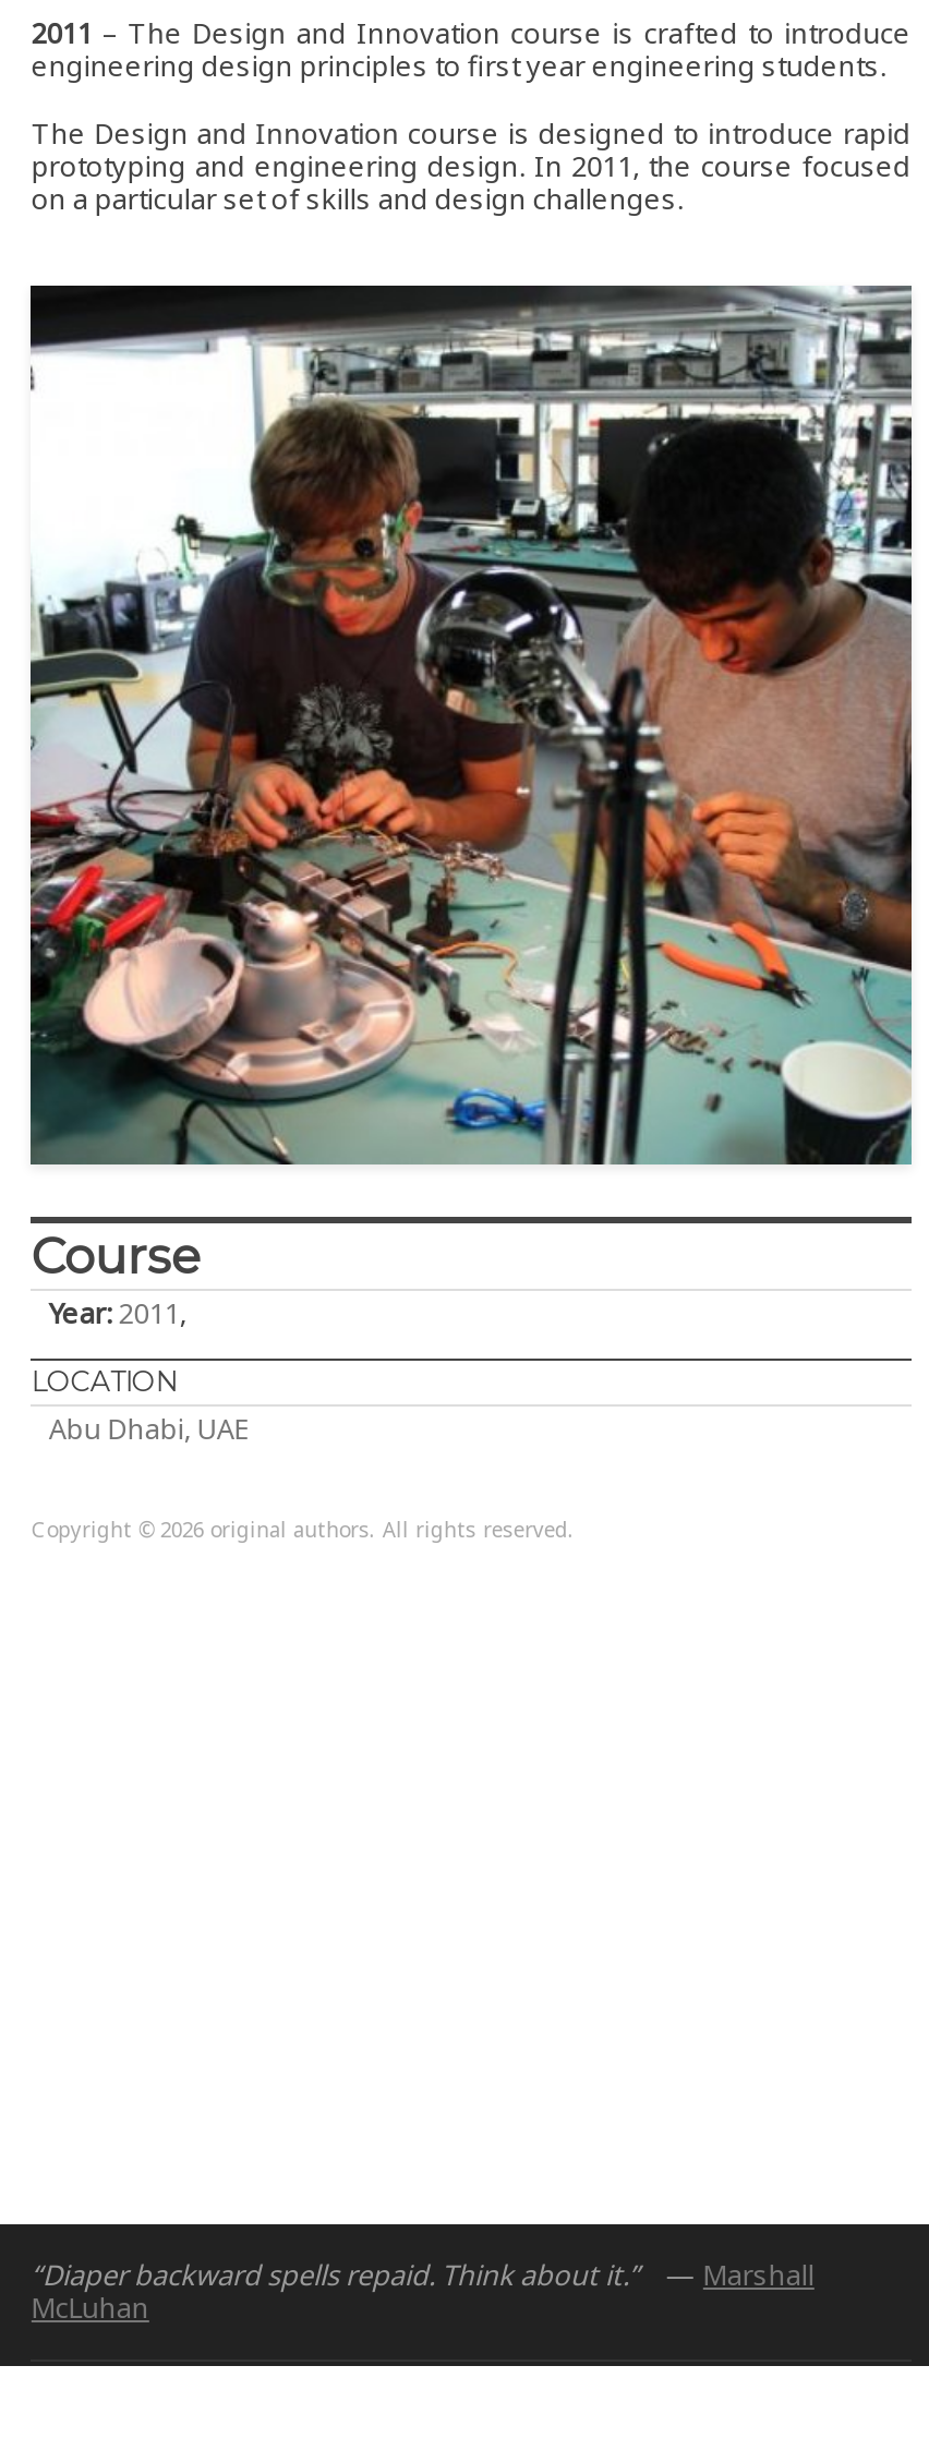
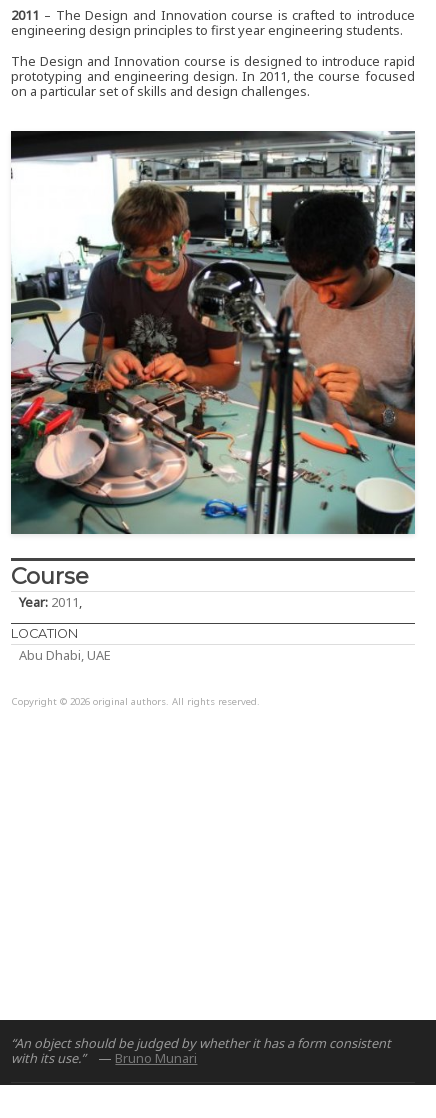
[31,2254,814,2326] “Diaper backward spells repaid. Think about it.” | — Marshall | McLuhan -> [11,1033,391,1066] “An object should be judged by whether it has a form consistent | with its use.” | —Bruno Munari

